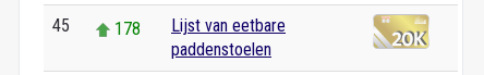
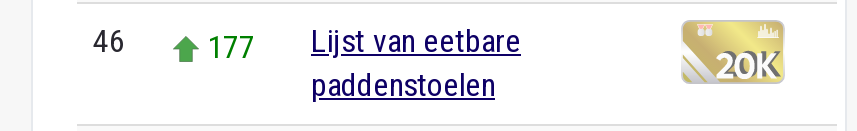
[52,15,70,36] 45 -> [93,22,125,60] 46
[110,18,141,39] 178 -> [199,28,255,66] 177

